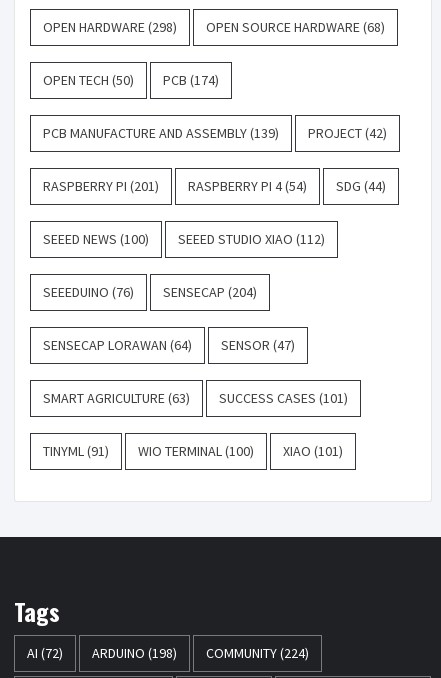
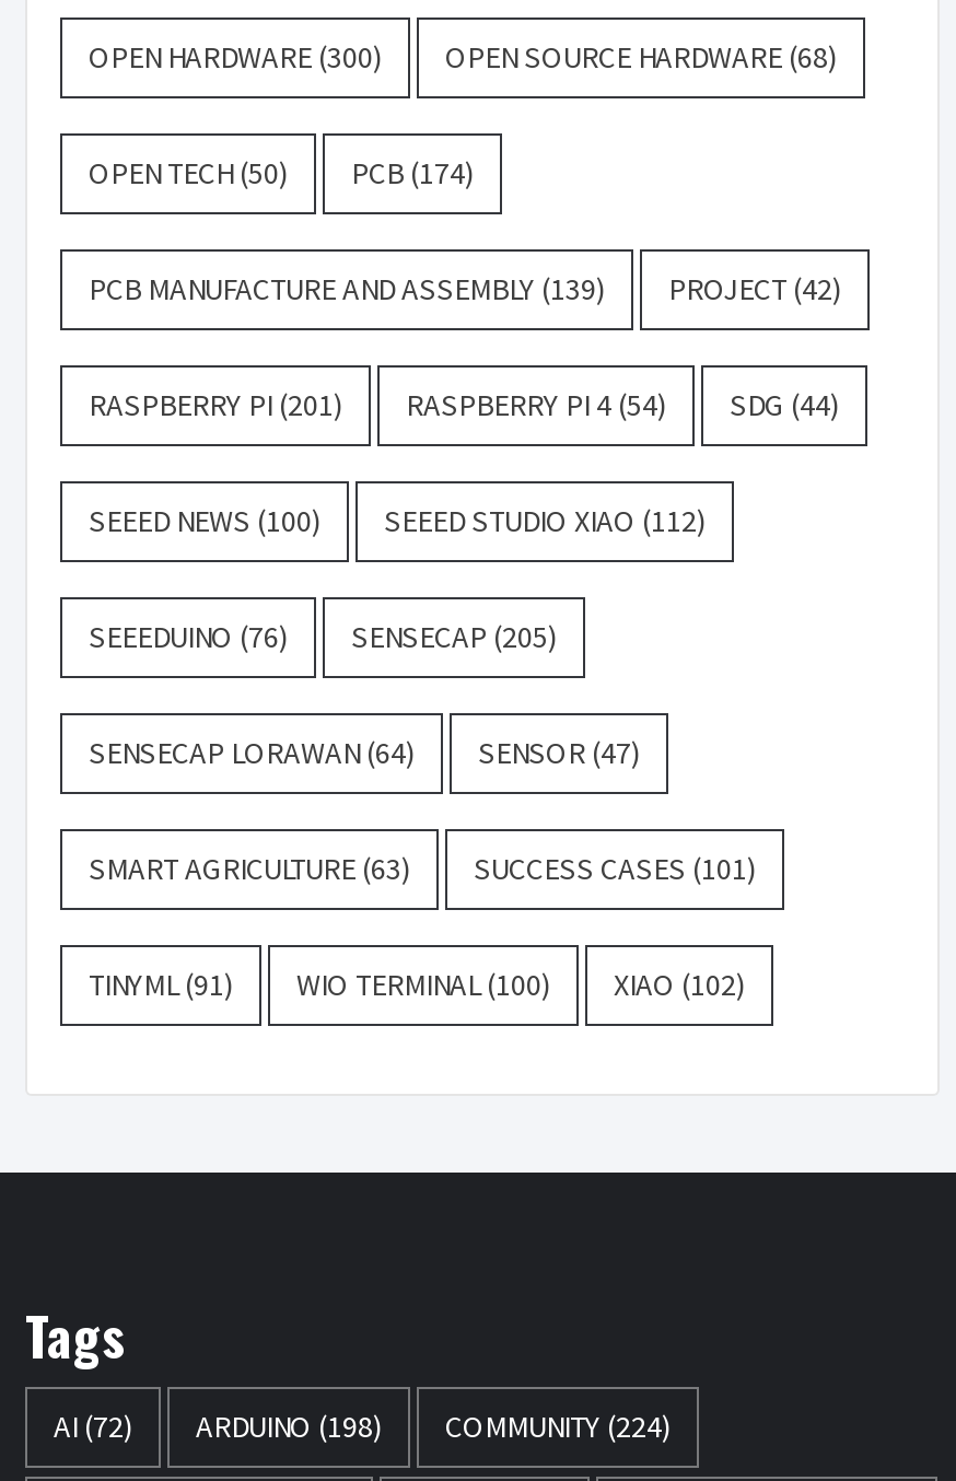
[43,18,177,36] OPEN HARDWARE (298) -> [89,37,382,76] OPEN HARDWARE (300)
[43,283,257,301] SEEEDUINO (76) SENSECAP (204) -> [89,616,557,656] SEEEDUINO (76) SENSECAP (205)
[43,442,343,460] TINYML(91) WIO TERMINAL(100) XIAO (101) -> [89,964,745,1004] TINYML(91) WIO TERMINAL(100) XIAO (102)

